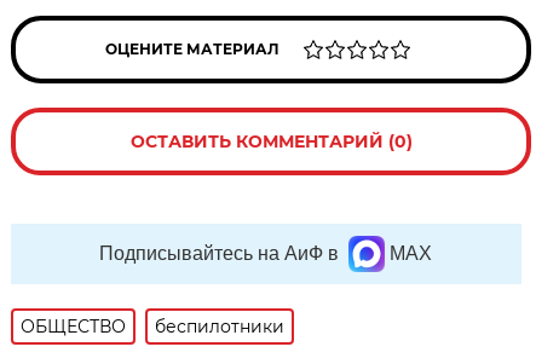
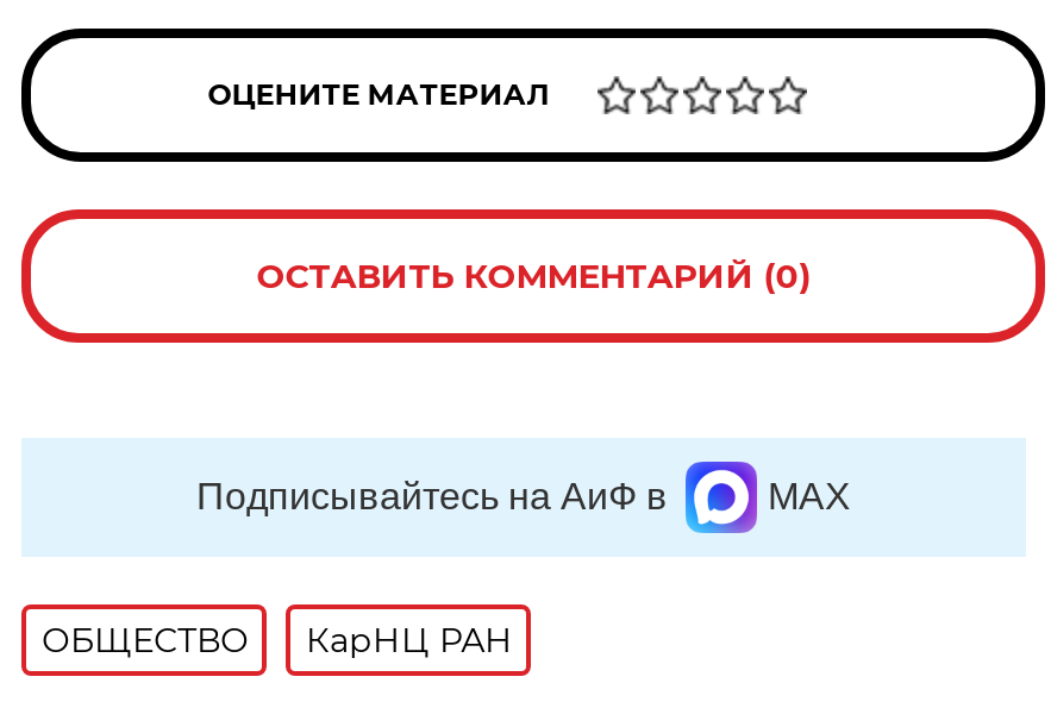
[155,315,285,337] беспилотники -> [306,618,513,661] КарНЦ РАН

